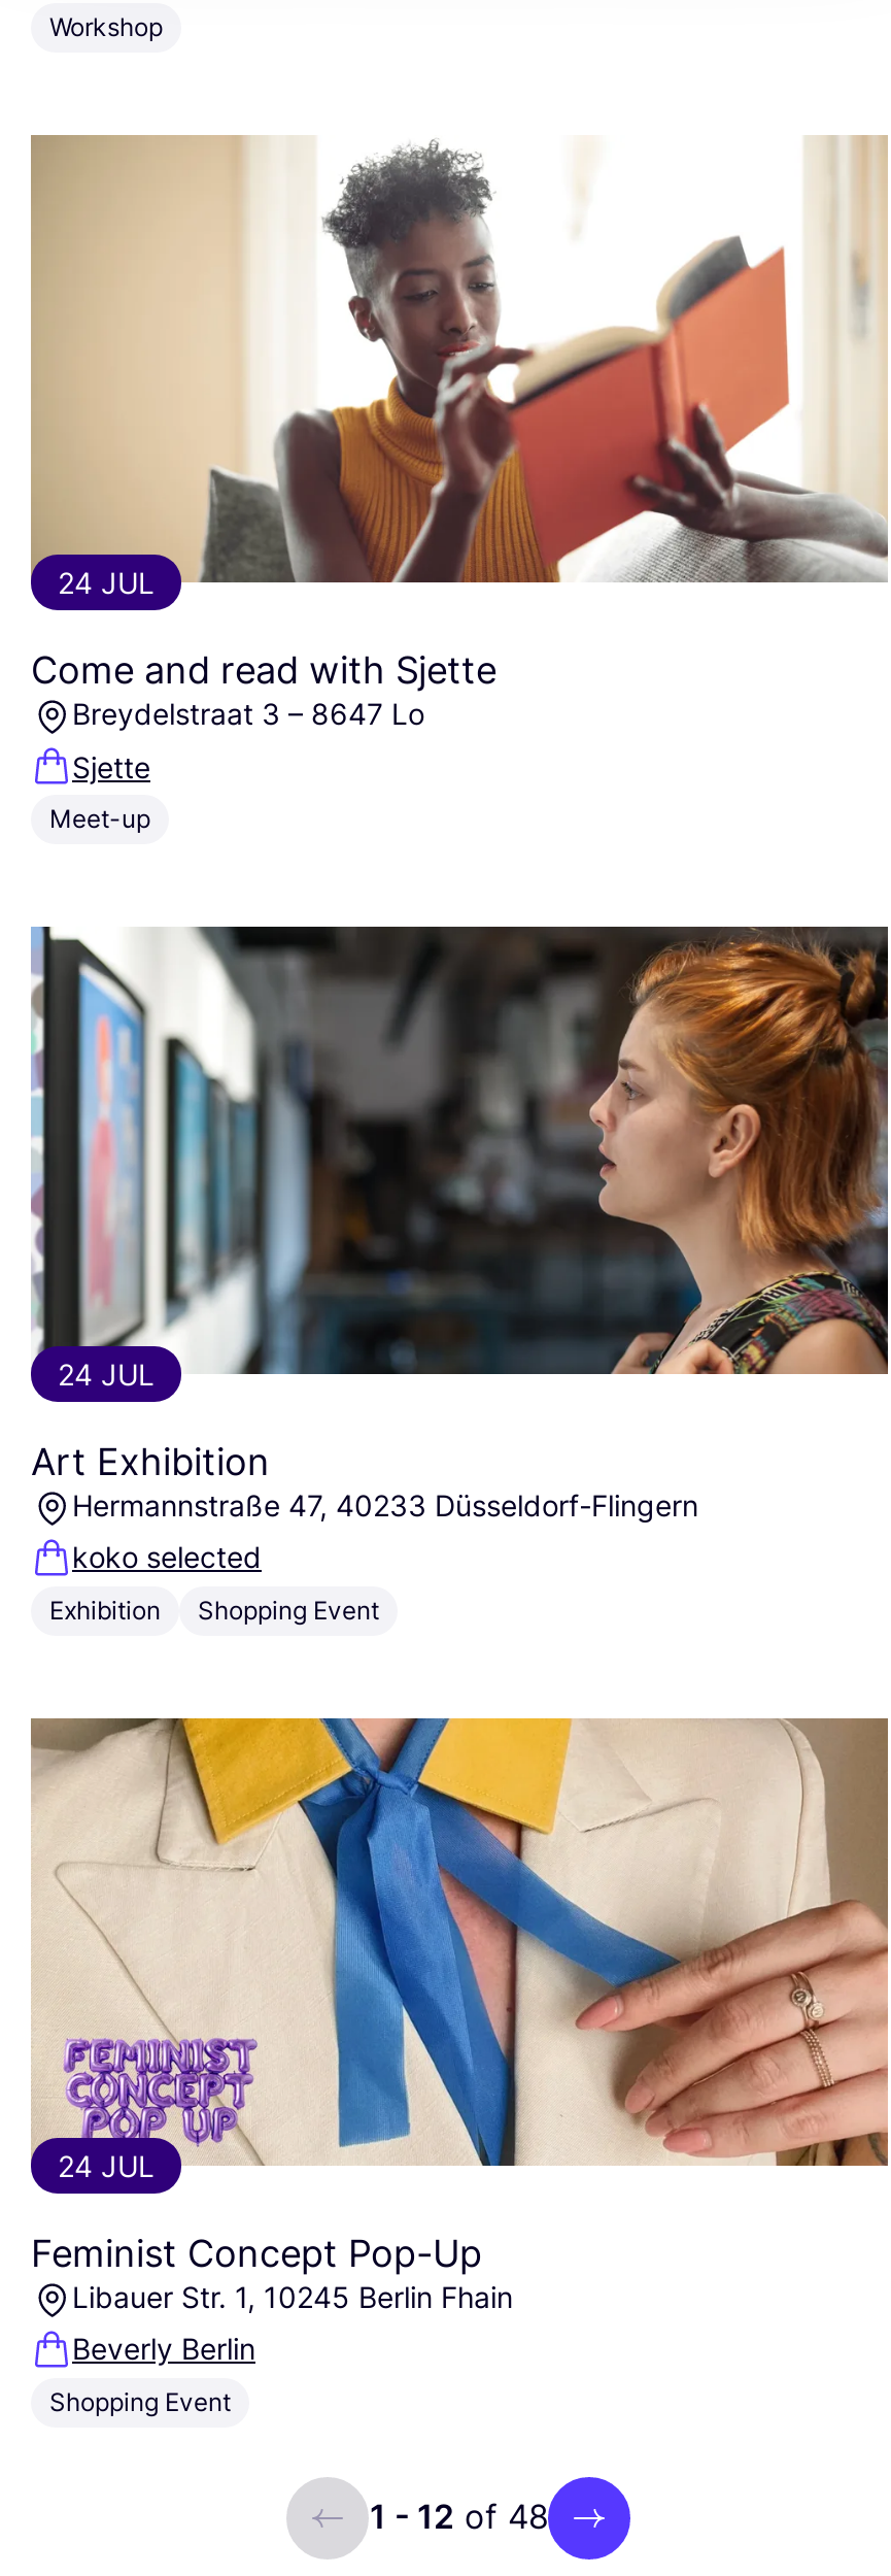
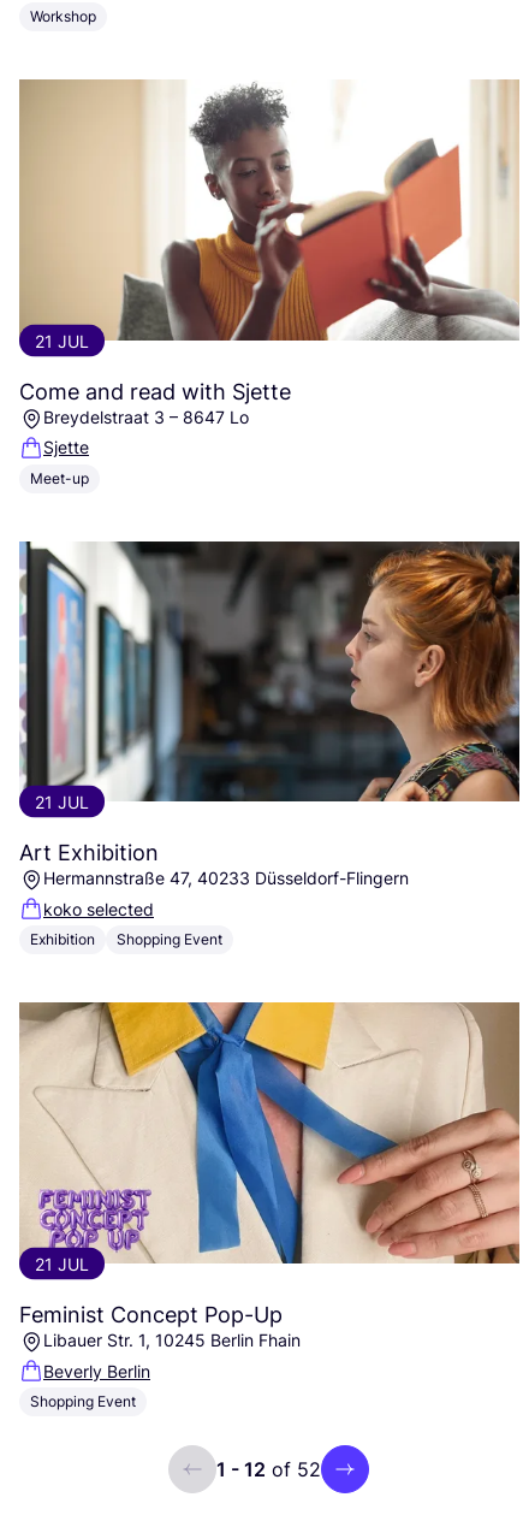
[58,565,155,600] 24 JUL -> [35,330,89,351] 21 JUL
[58,1356,155,1391] 24 JUL -> [35,792,89,812] 21 JUL
[58,2147,155,2182] 24 JUL -> [35,1253,89,1274] 21 JUL
[370,2495,549,2537] 1 - 12 of 48 -> [217,1457,321,1481] 1 - 12 of 52

